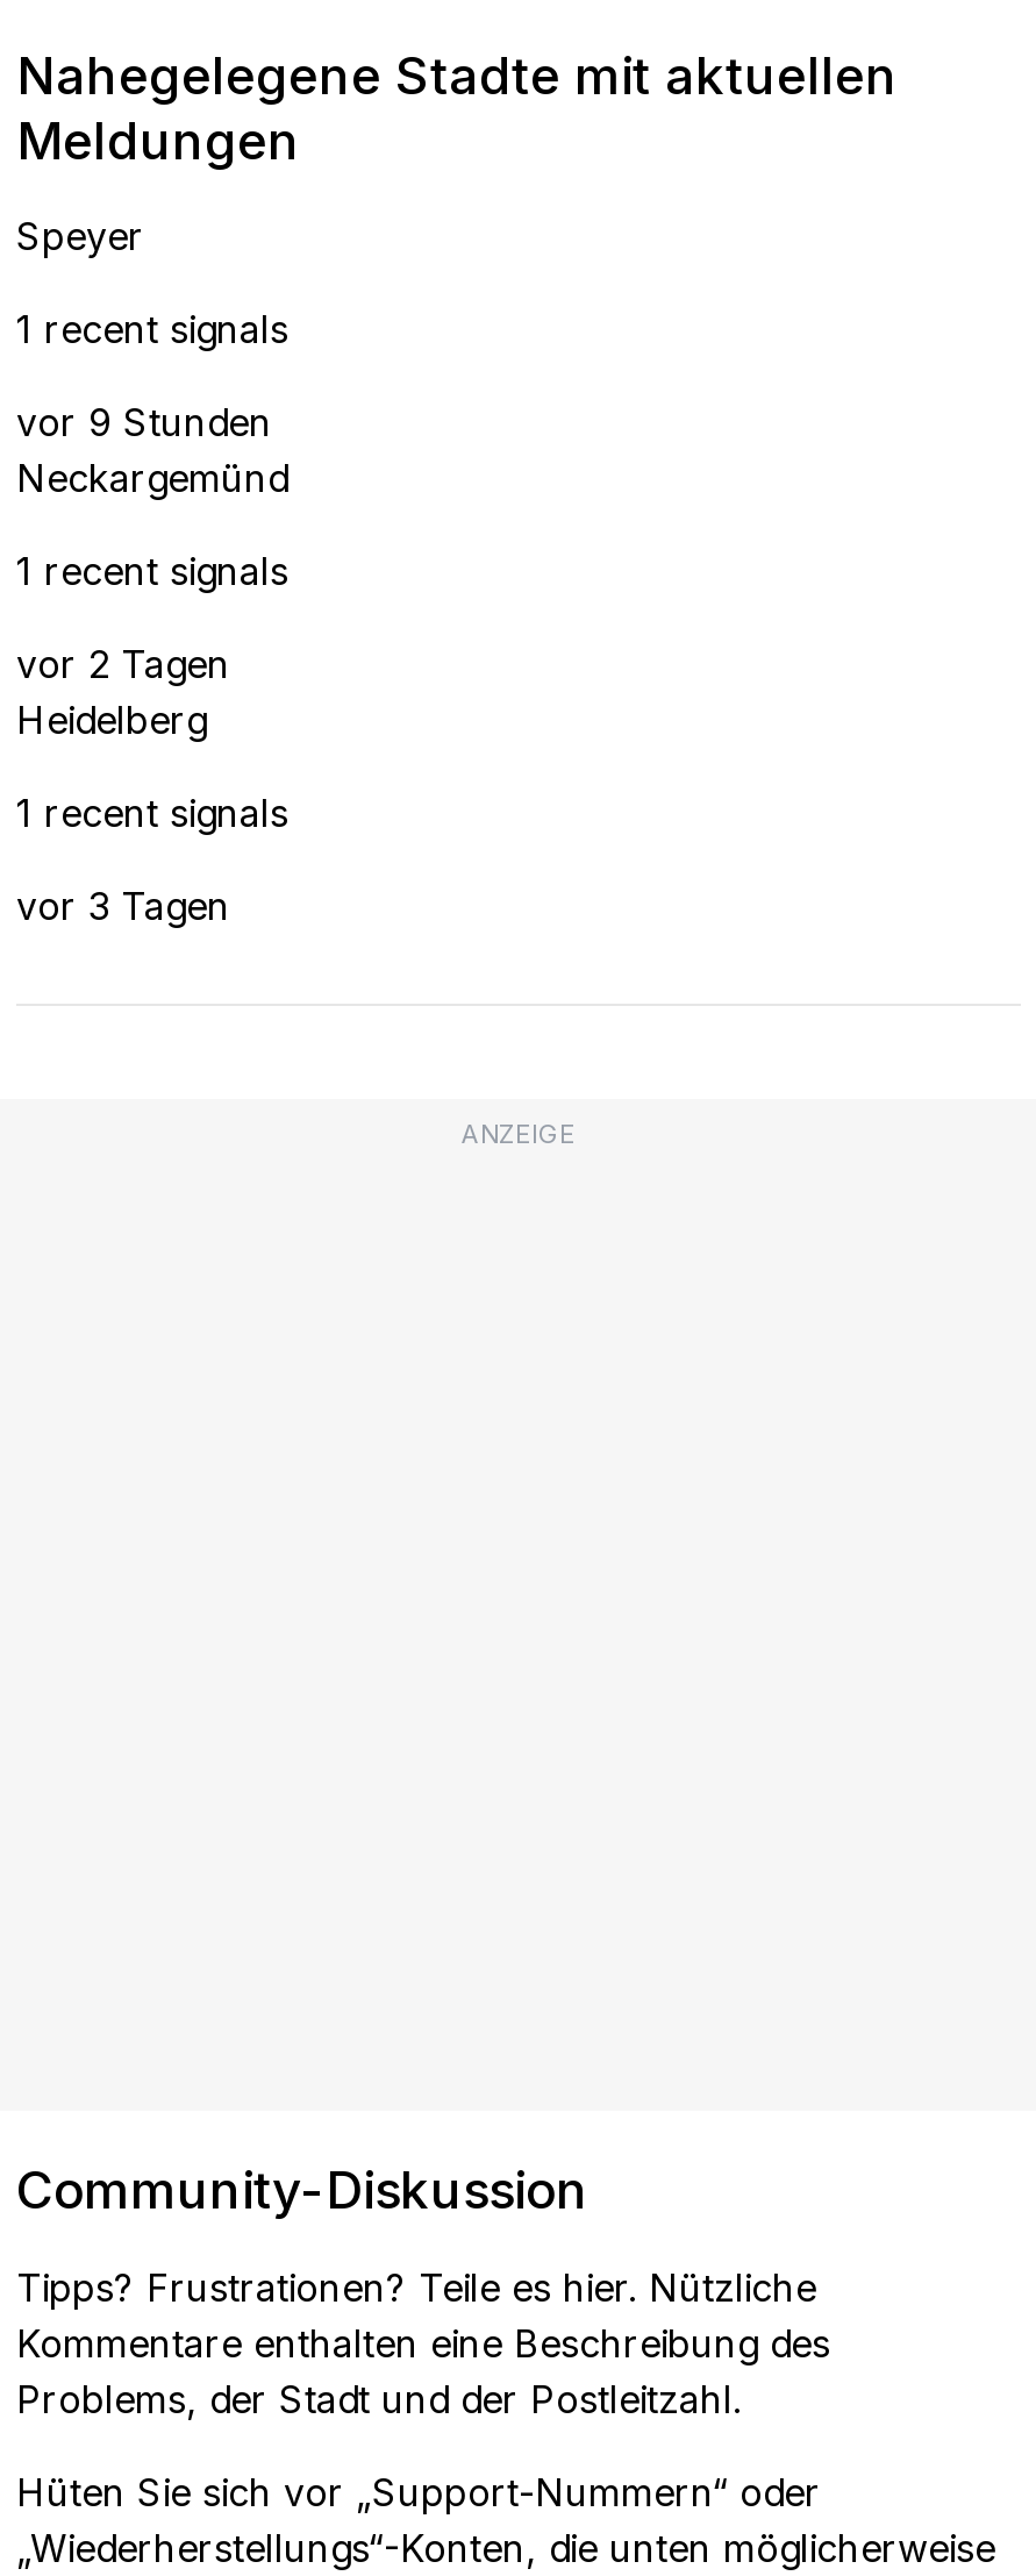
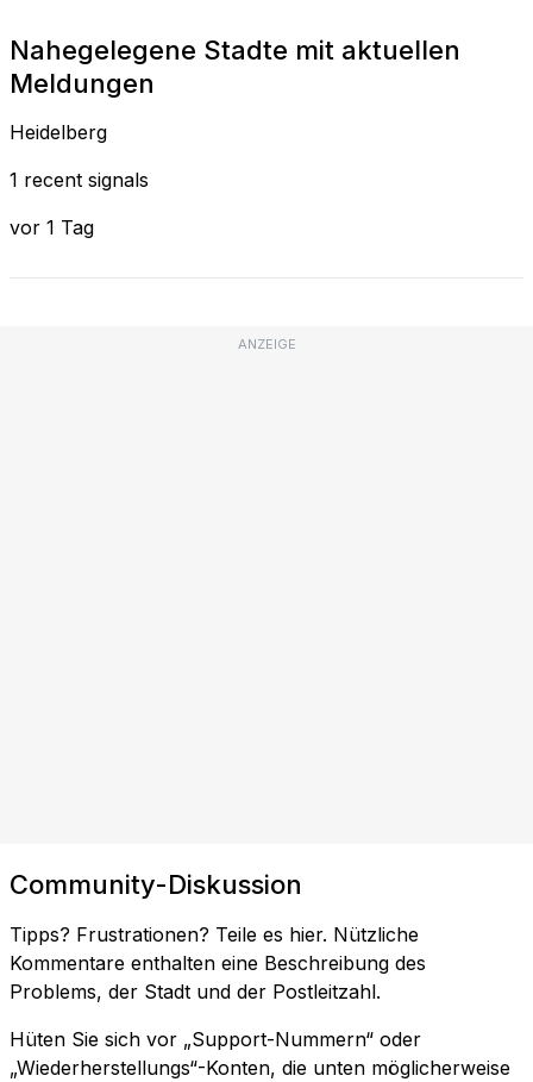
[16,213,288,687] Speyer | 1 recent signals | vor 9 Stunden | Neckargemünd | 1 recent signals | vor 2 Tagen -> none
[16,882,230,929] vor 3 Tagen -> [10,215,94,239] vor 1 Tag

